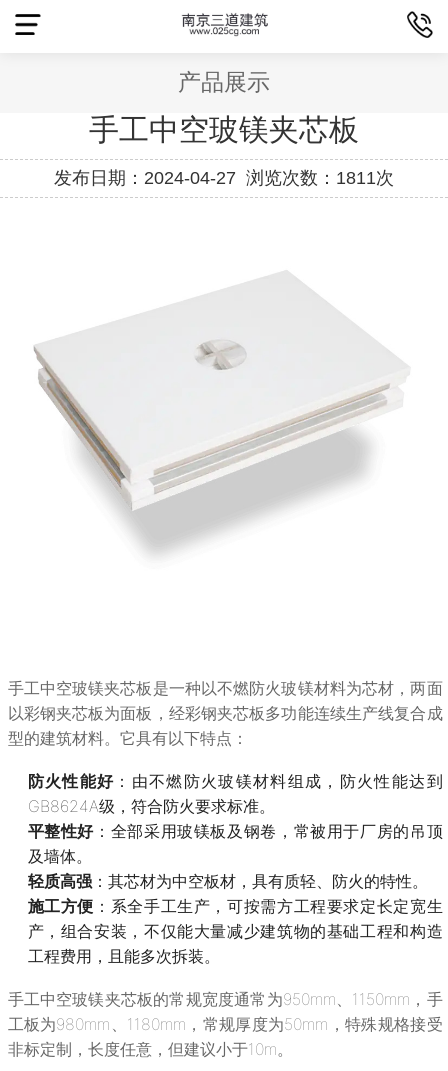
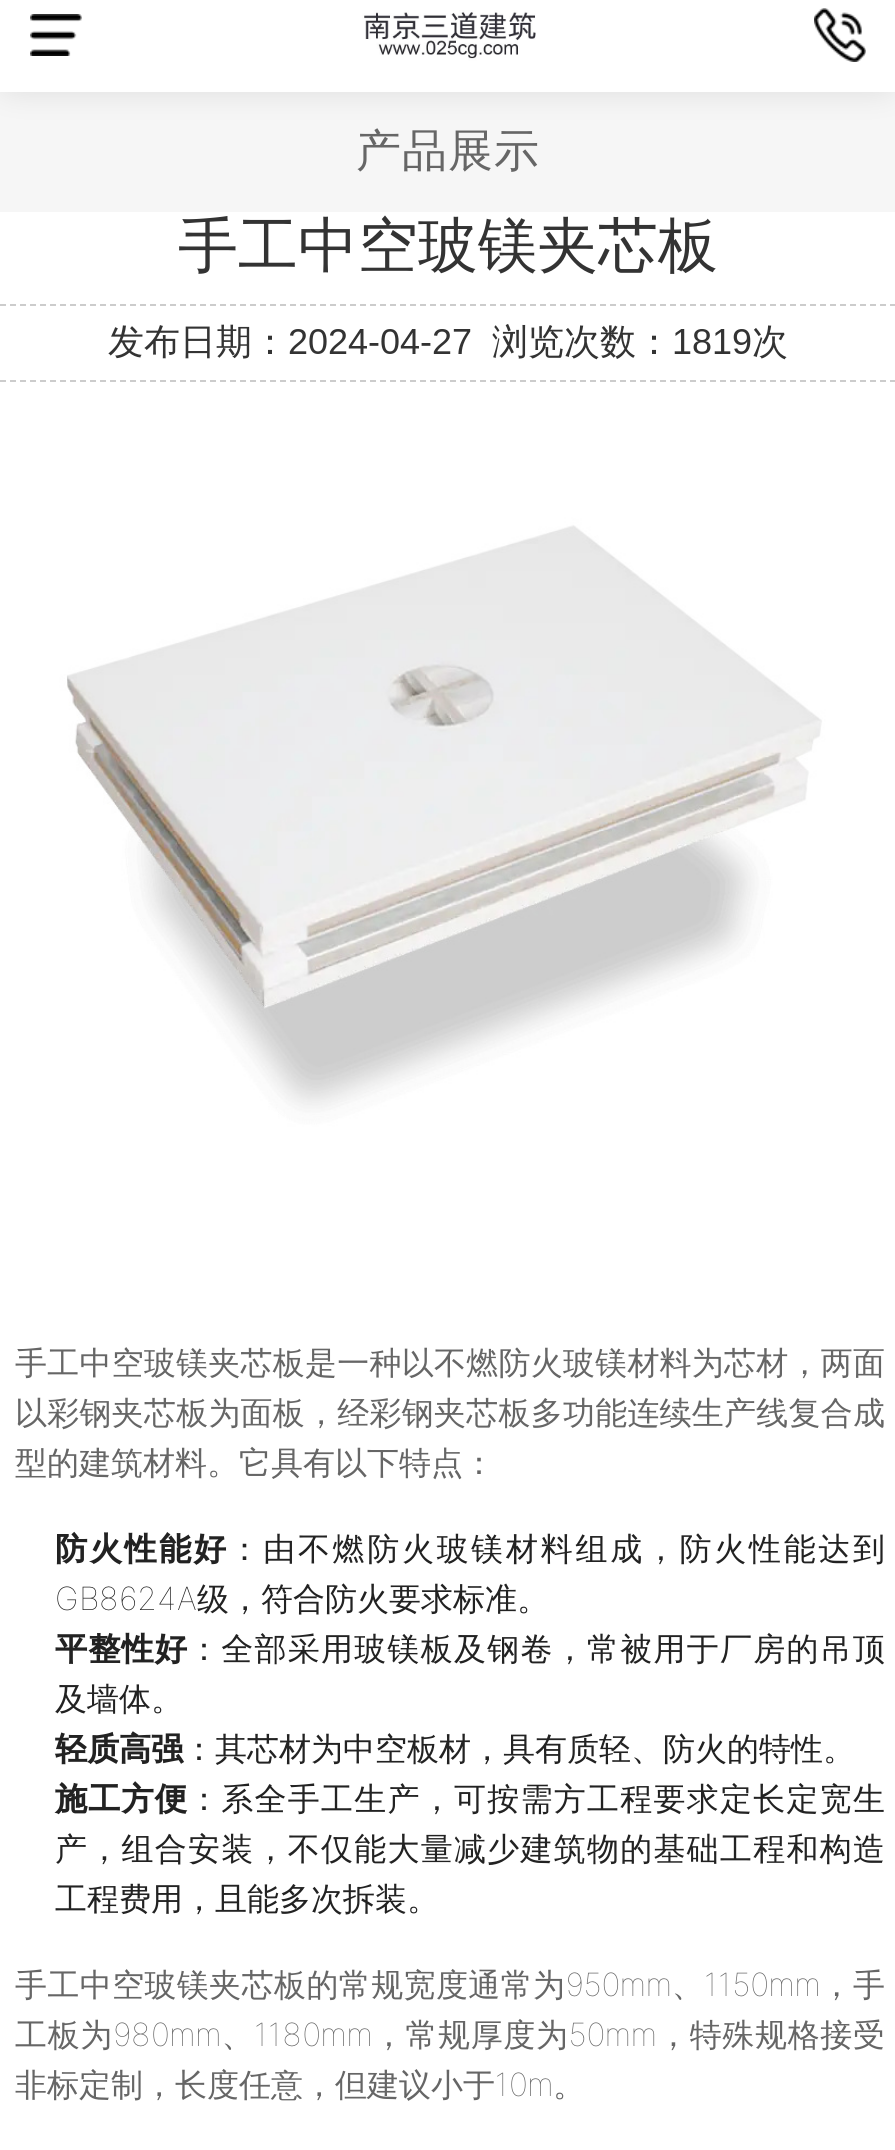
[54,168,394,188] 发布日期：2024-04-27 浏览次数：1811次 -> [108,322,788,362] 发布日期：2024-04-27 浏览次数：1819次

